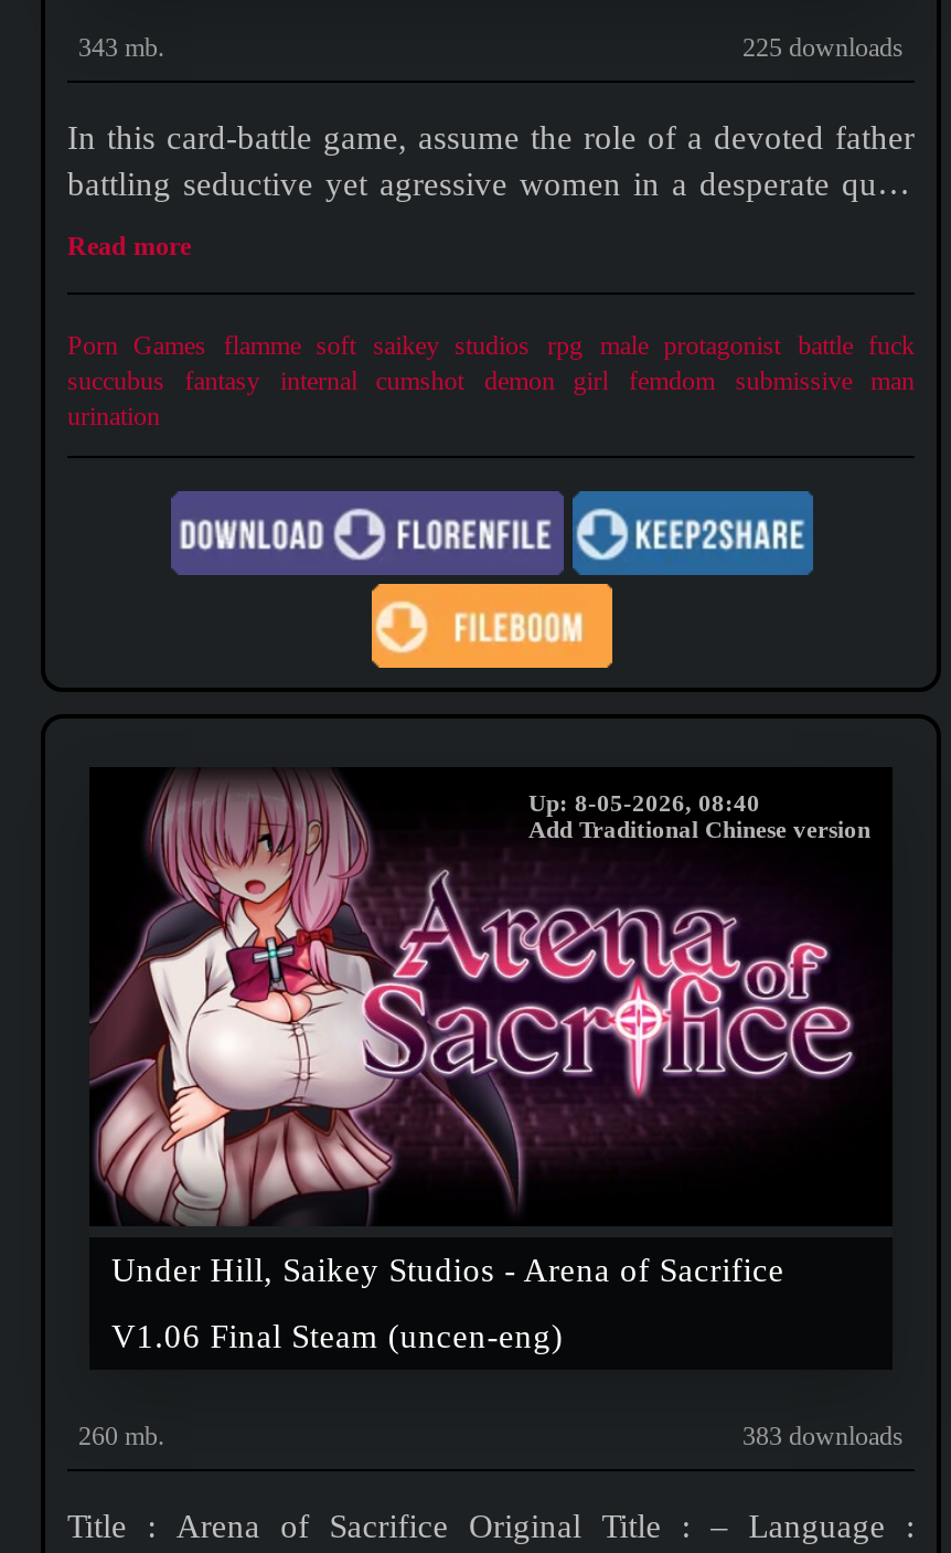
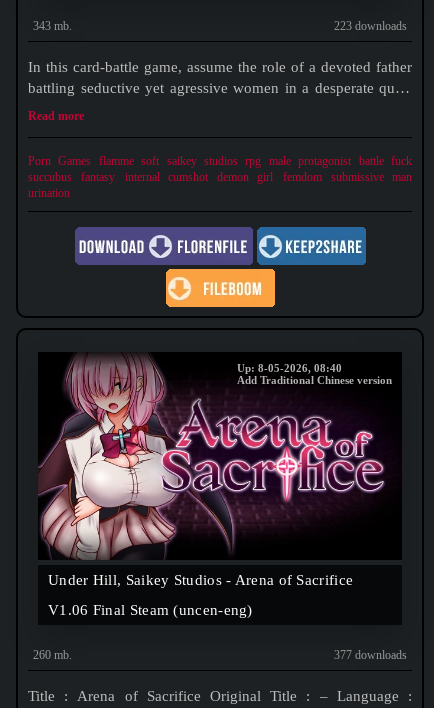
[742,31,904,62] 225 downloads -> [334,19,407,33] 223 downloads
[742,1421,904,1452] 383 downloads -> [334,648,407,662] 377 downloads

